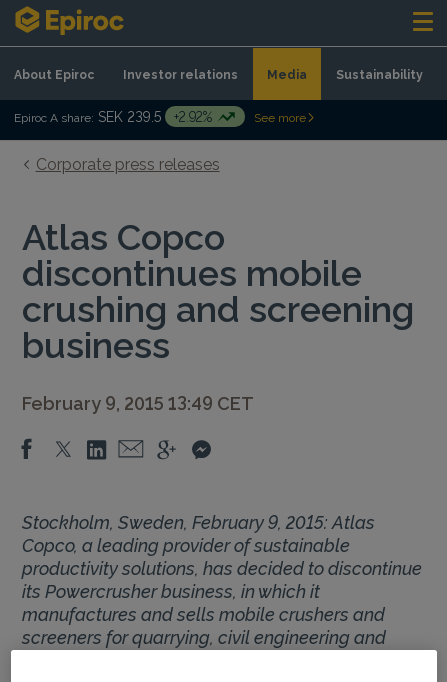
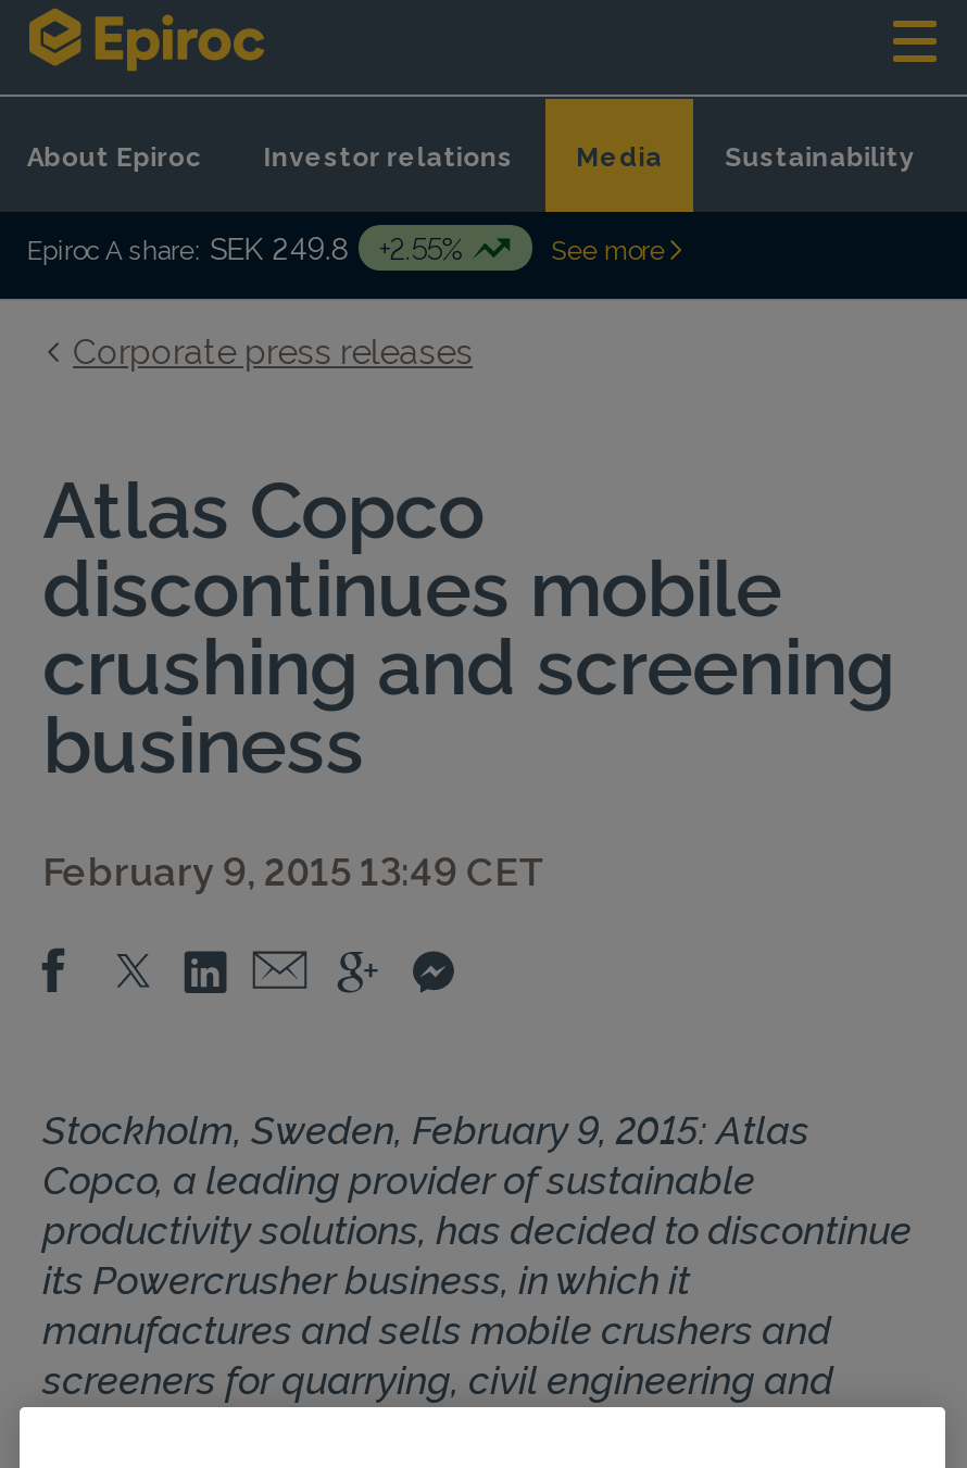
[14,106,161,125] Epiroc A share: SEK 239.5 -> [27,224,351,266] Epiroc A share: SEK 249.8
[174,106,212,125] +2.92% -> [379,224,462,266] +2.55%

